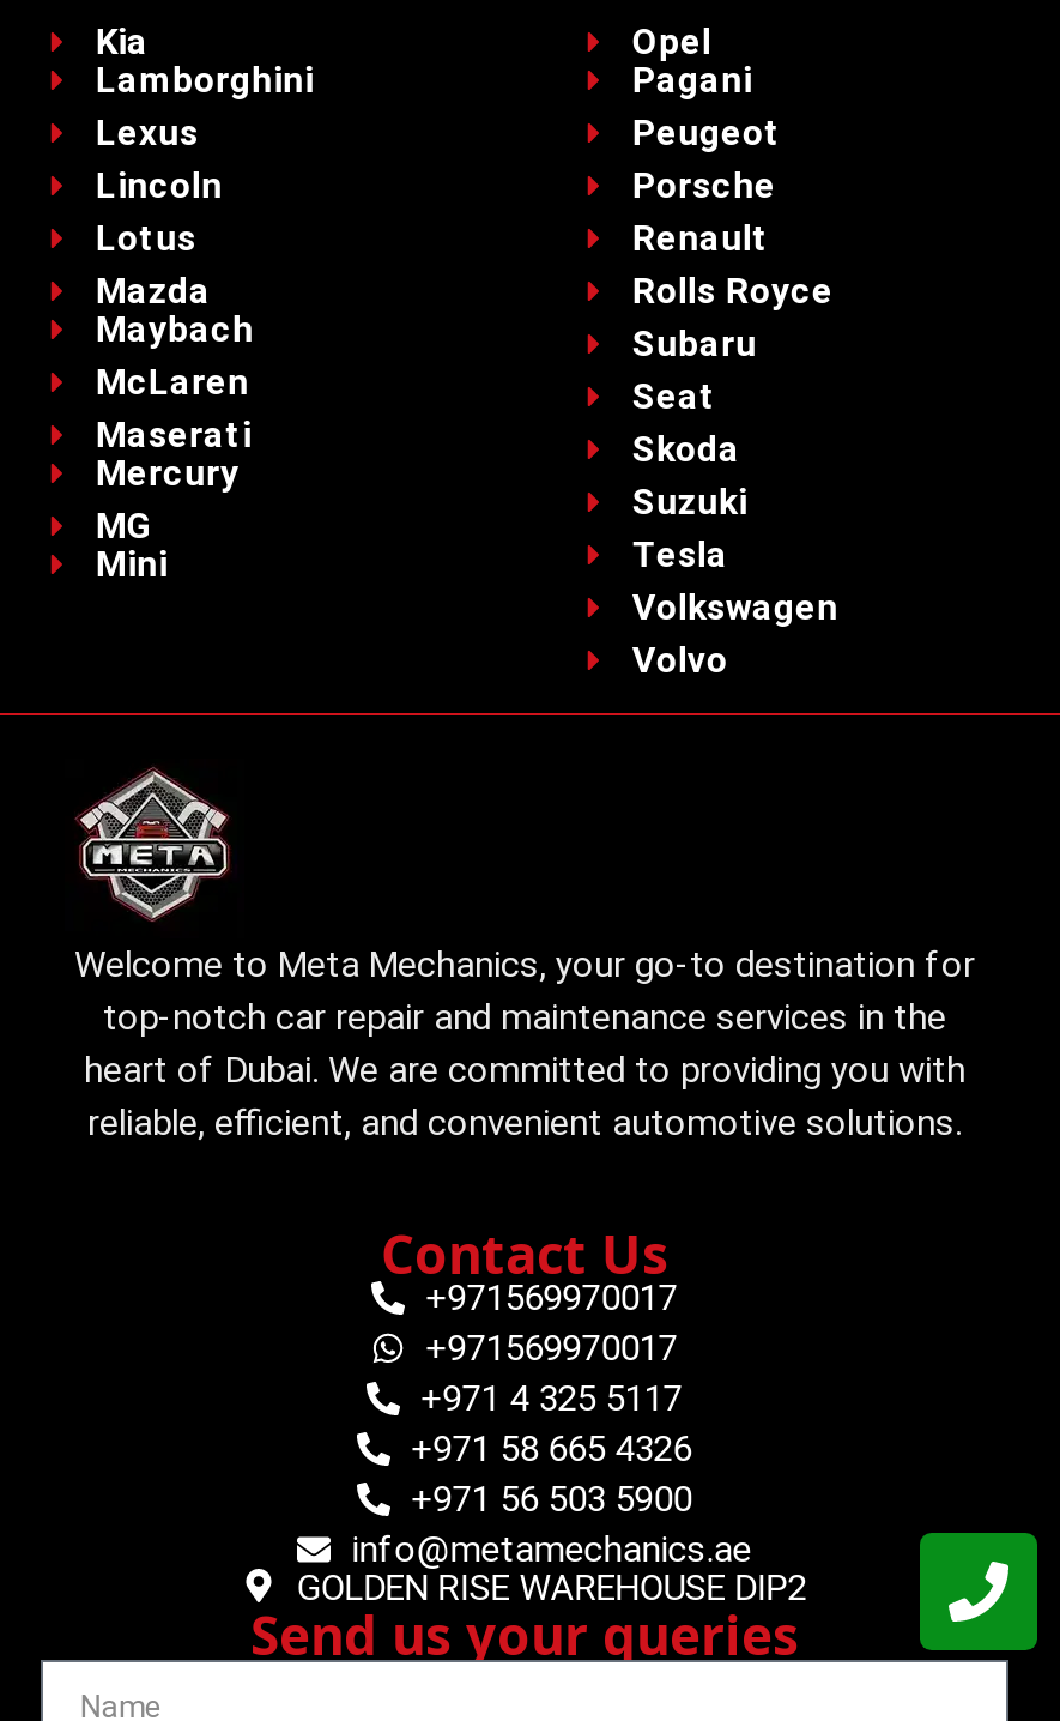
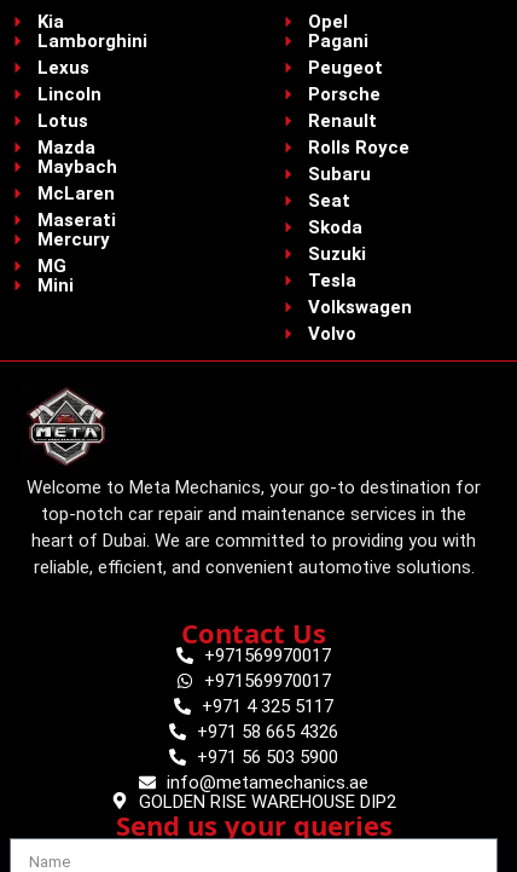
[917,1530,1040,1653] [image] -> none

